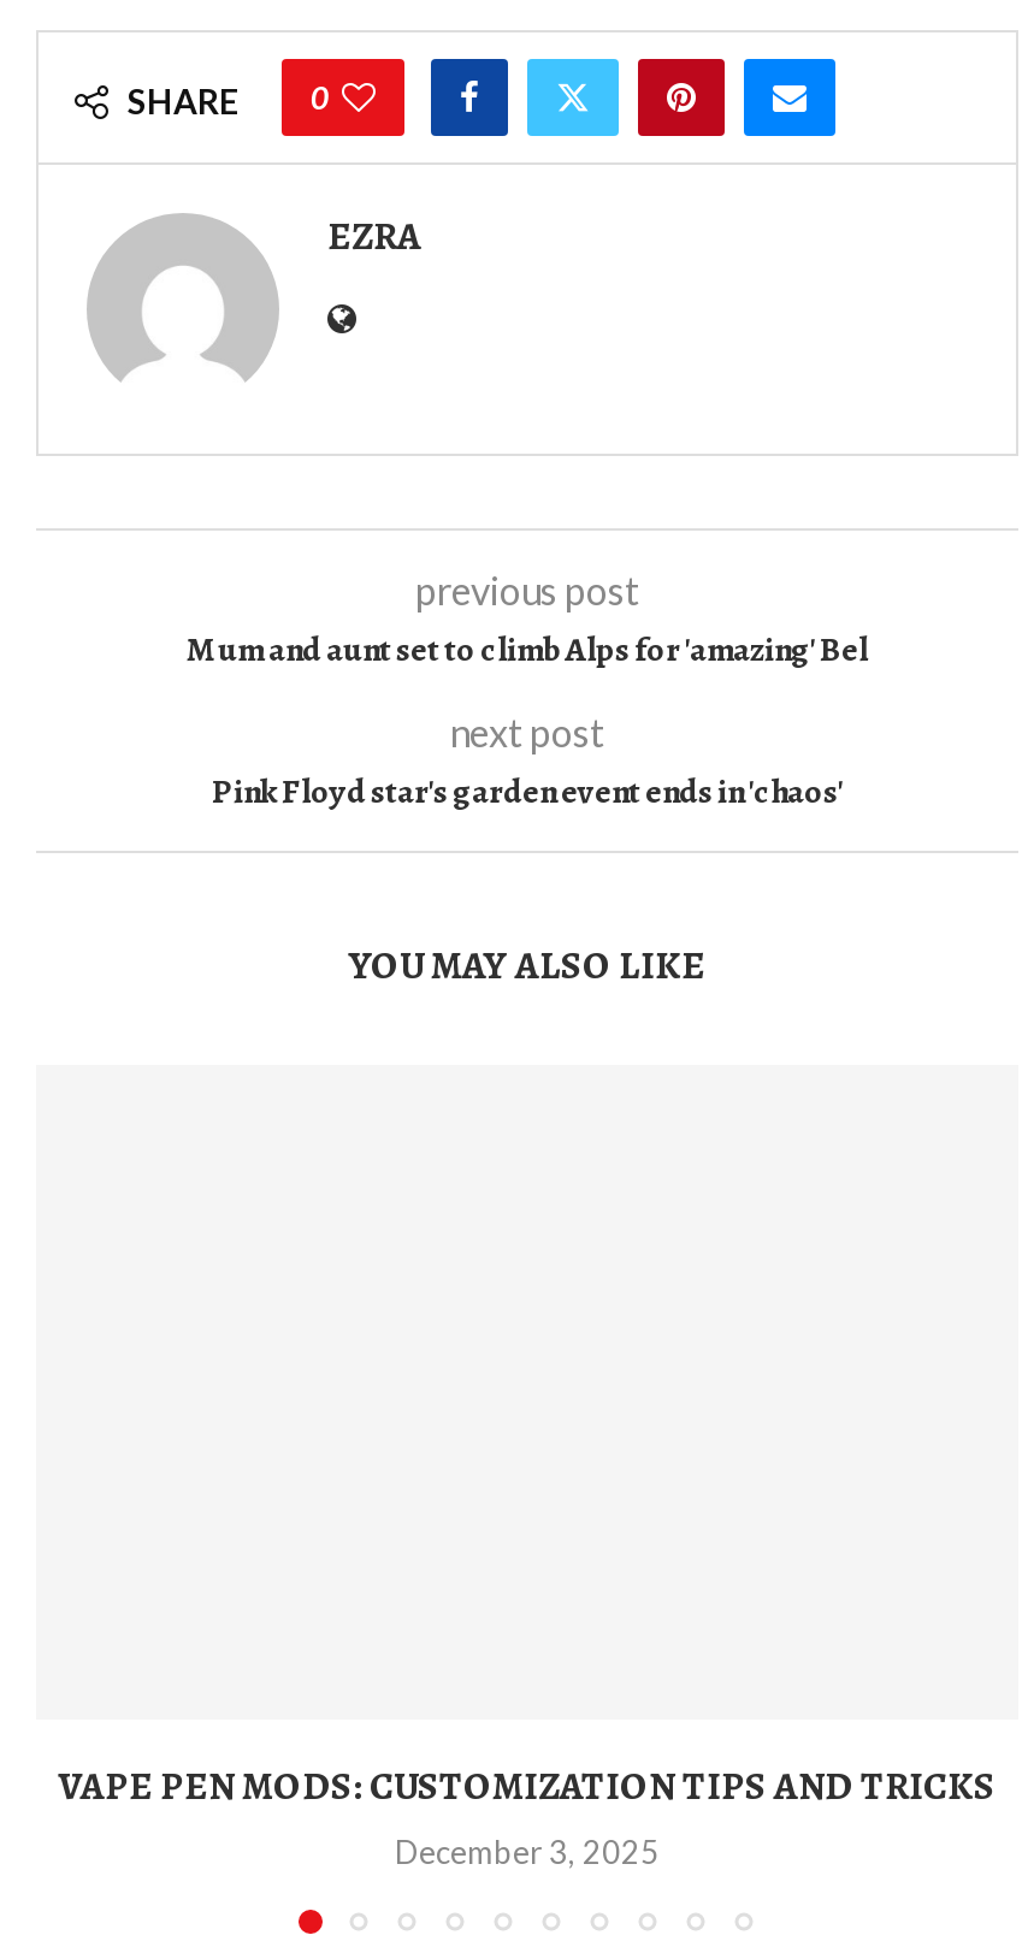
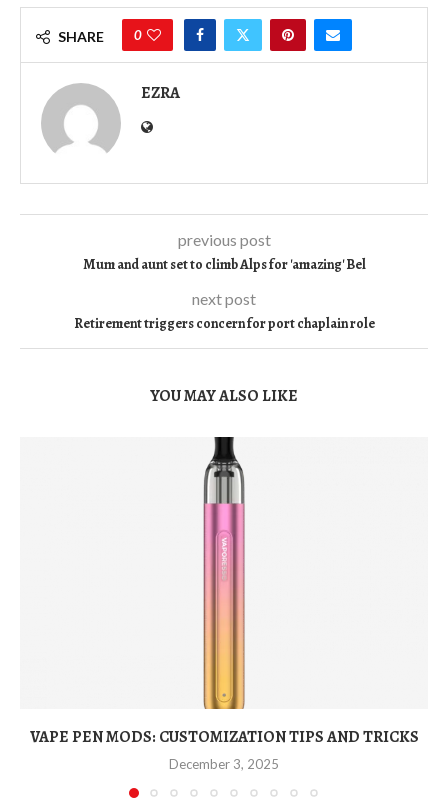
[212,768,843,814] Pink Floyd star's garden event ends in 'chaos' -> [73,314,374,333] Retirement triggers concern for port chaplain role
none -> [203,436,246,710] [image]

